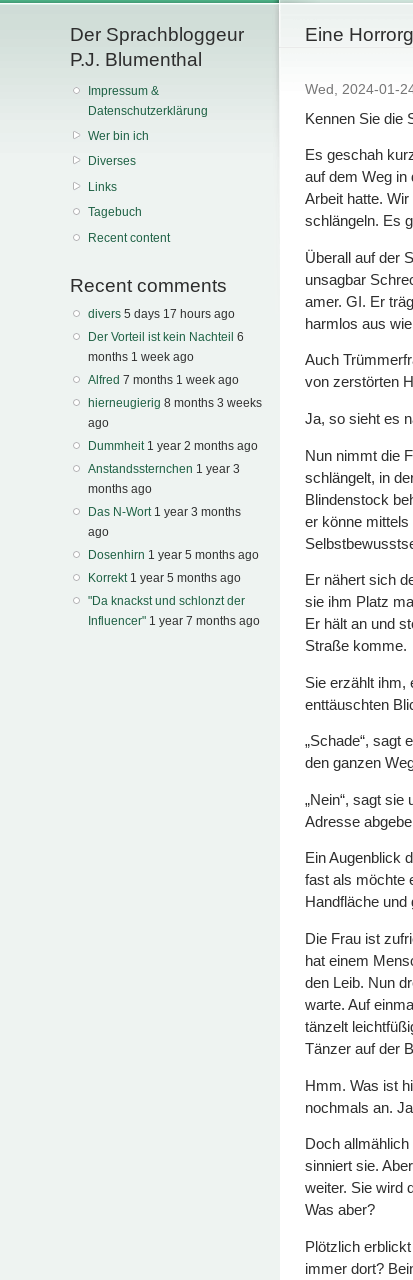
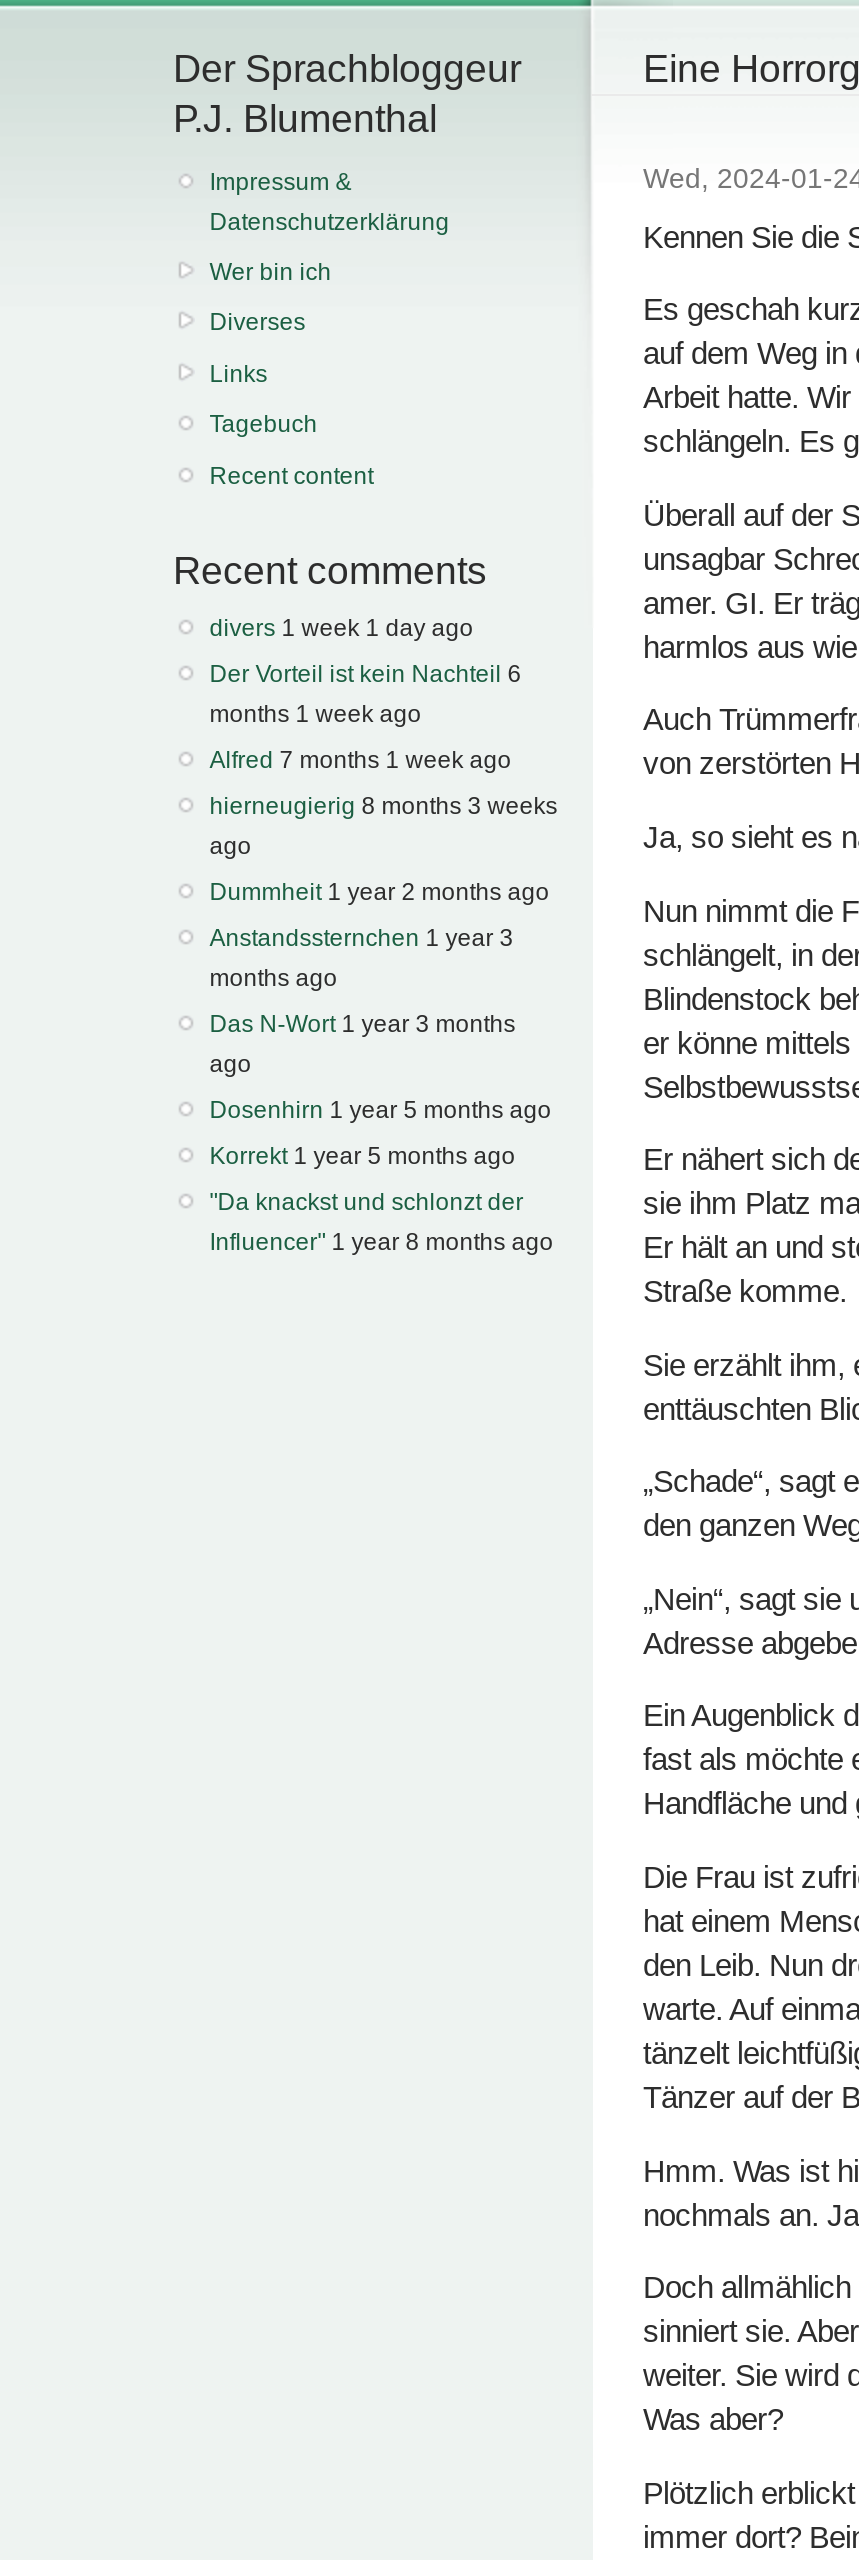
[88,307,235,321] divers 5 days 17 hours ago -> [209,615,473,643] divers 1 week 1 day ago
[88,614,260,628] Influencer" 1 year 7 months ago -> [209,1229,553,1257] Influencer" 1 year 8 months ago

